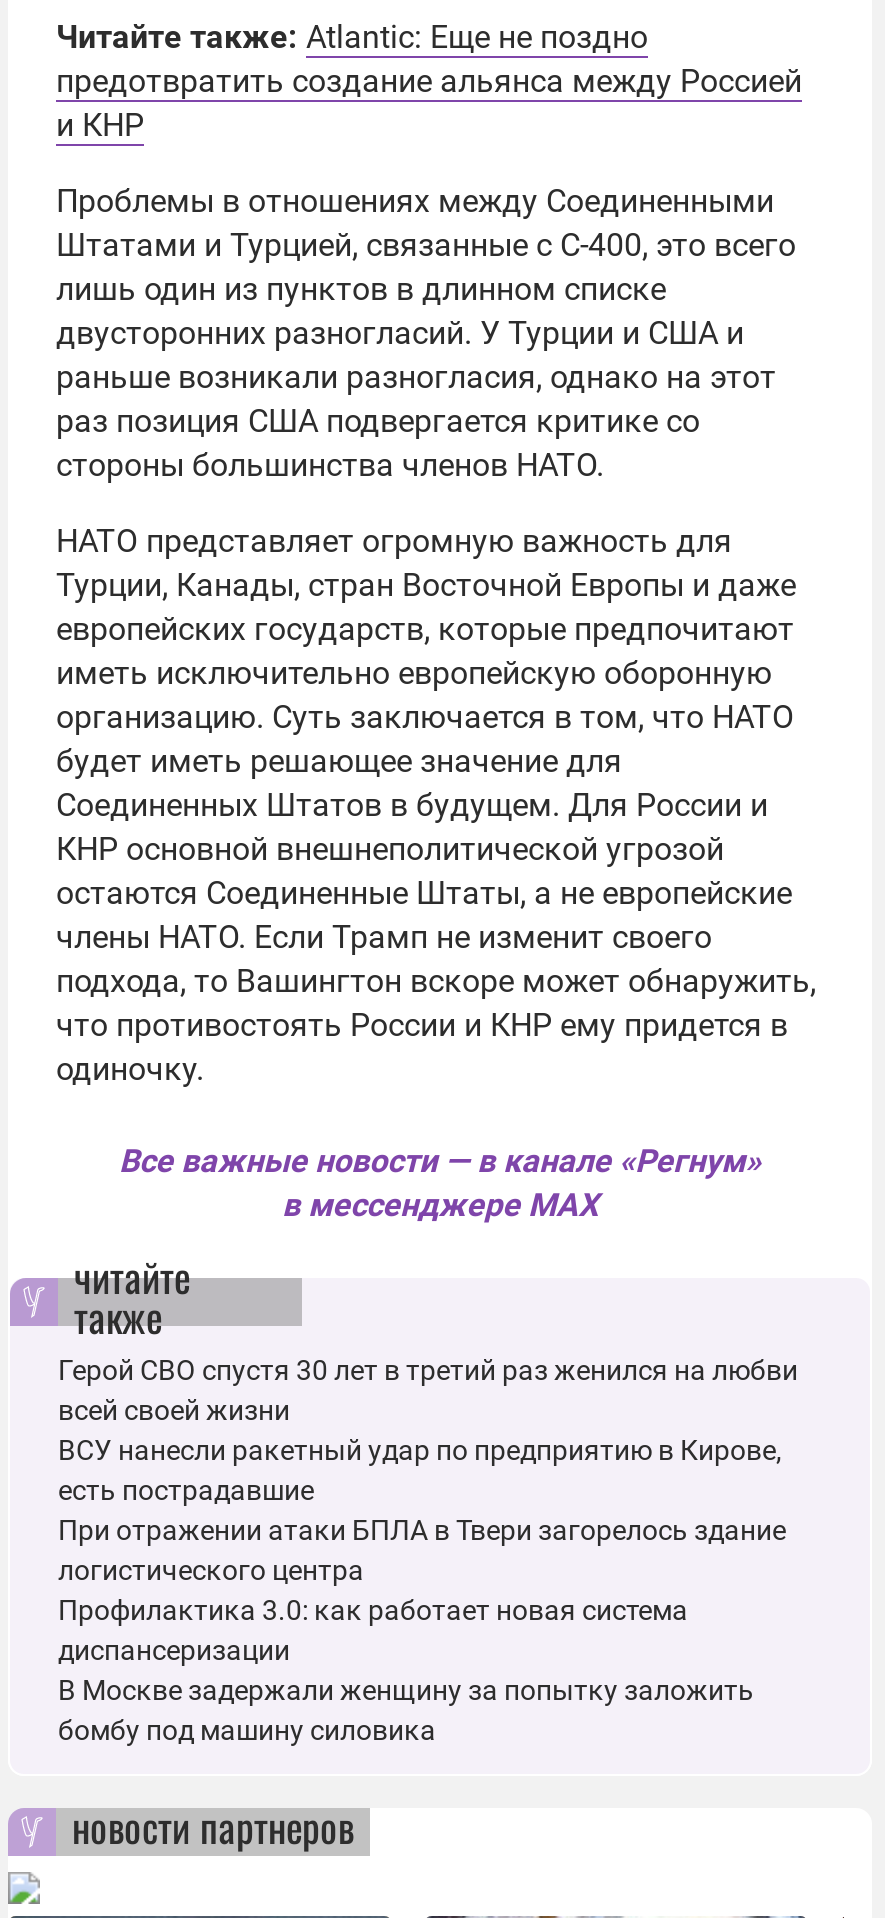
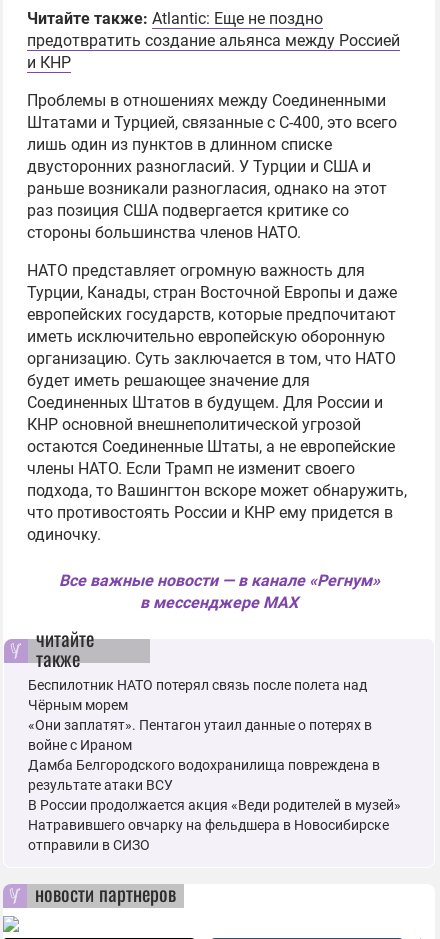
[58,1355,798,1747] Герой СВО спустя 30 лет в третий раз женился на любви | всей своей жизни | ВСУ нанесли ракетный удар по предприятию в Кирове, | есть пострадавшие | При отражении атаки БПЛА в Твери загорелось здание | логистического центра | Профилактика 3.0: как работает новая система | диспансеризации | В Москве задержали женщину за попытку заложить | бомбу под машину силовика -> [28,677,401,853] Беспилотник НАТО потерял связь после полета над | Чёрным морем | «Они заплатят». Пентагон утаил данные о потерях в | войне с Ираном | Дамба Белгородского водохранилища повреждена в | результате атаки ВСУ | В России продолжается акция «Веди родителей в музей» | Натравившего овчарку на фельдшера в Новосибирске | отправили в СИЗО

